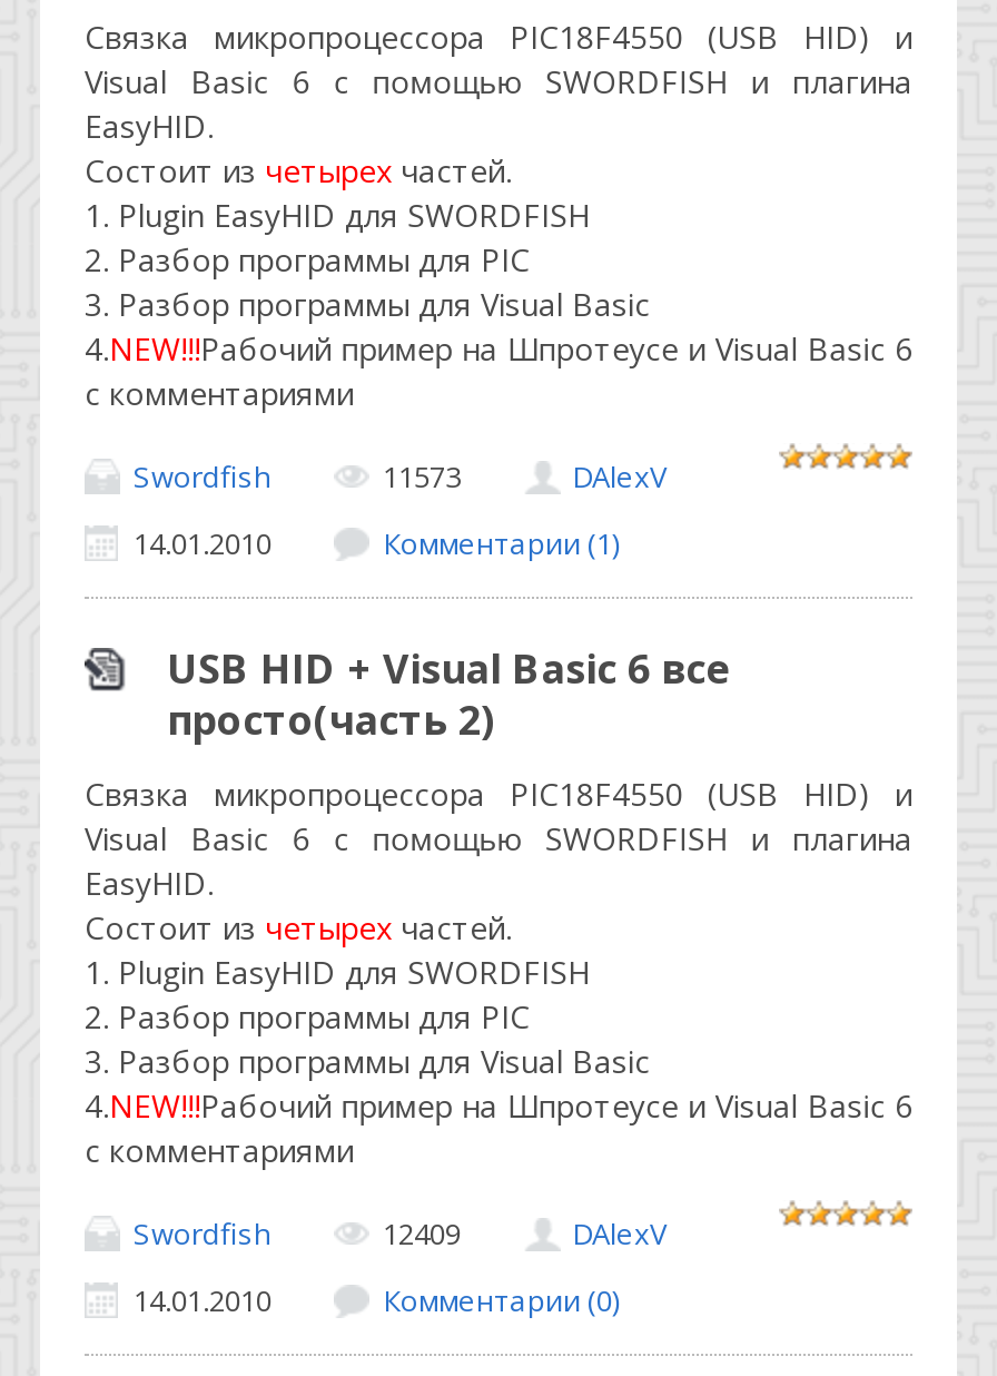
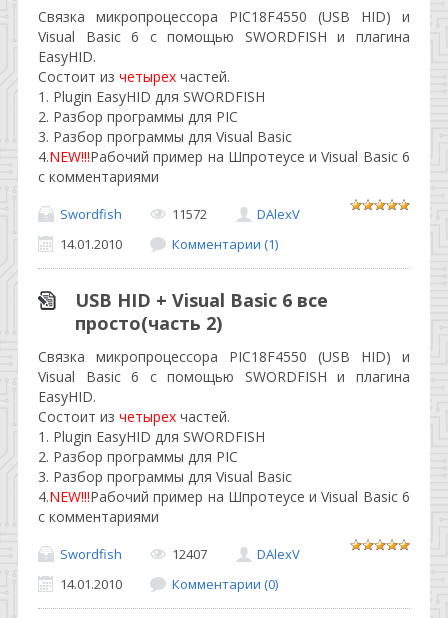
[383,456,461,497] 11573 -> [172,205,207,223] 11572
[383,1213,461,1254] 12409 -> [172,545,207,563] 12407

